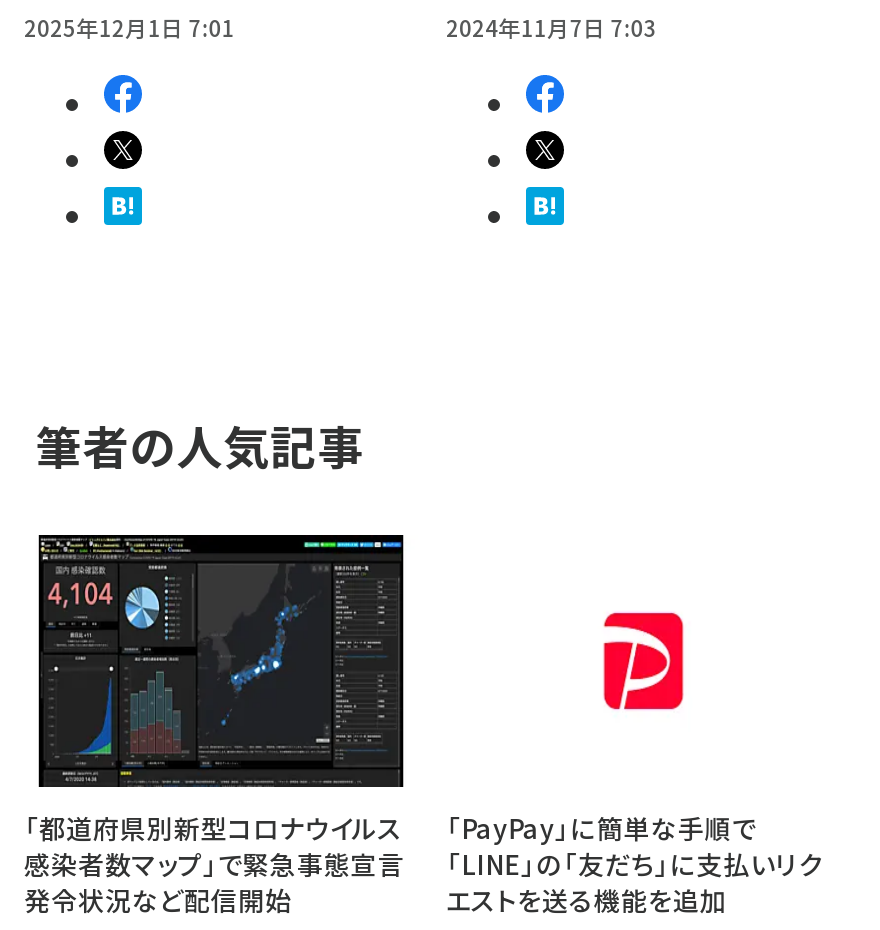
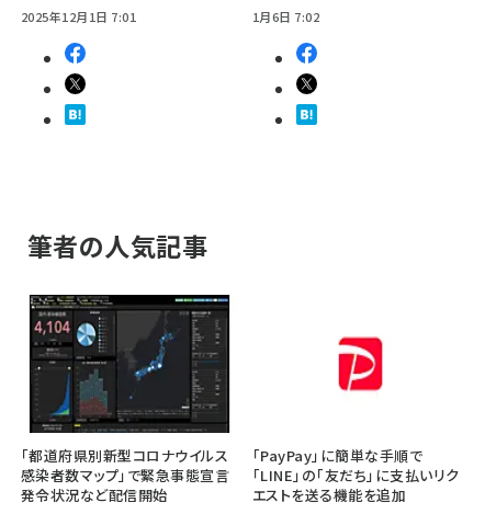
[446,10,656,42] 2024年11月7日 7:03 -> [252,7,320,25] 1月6日 7:02

